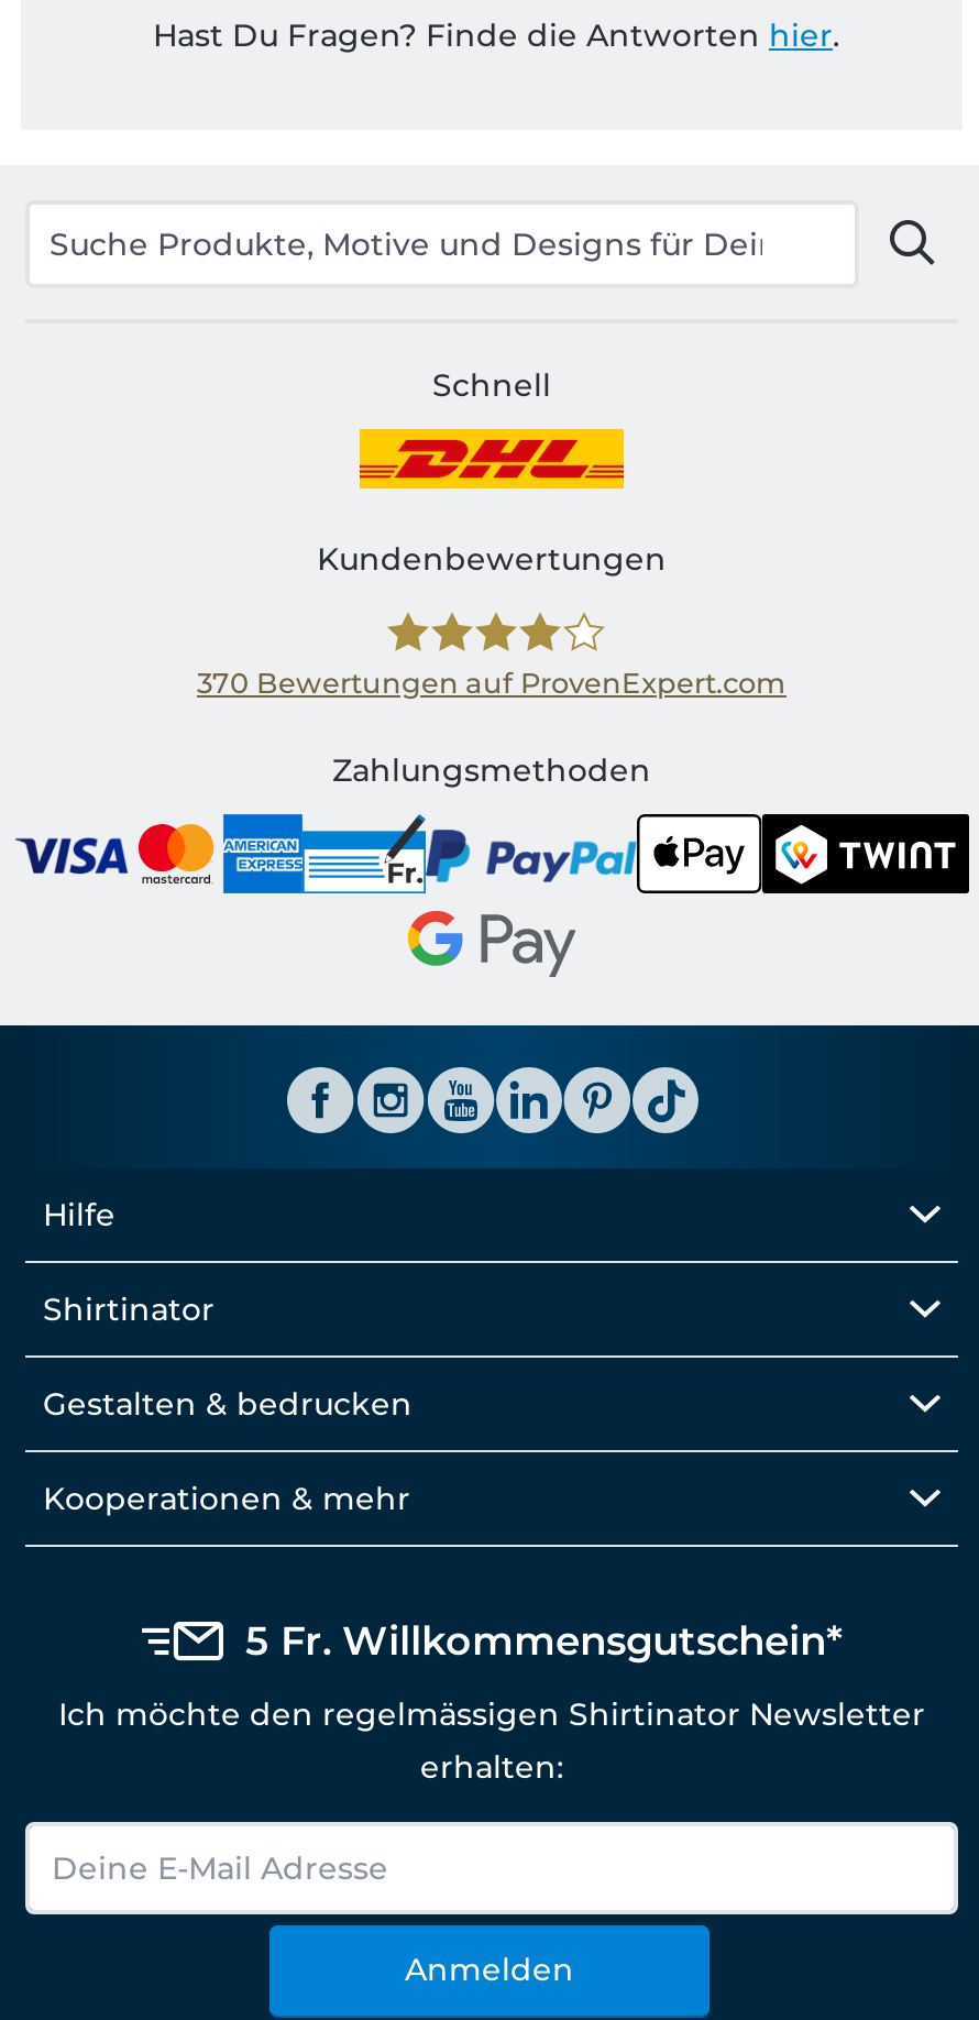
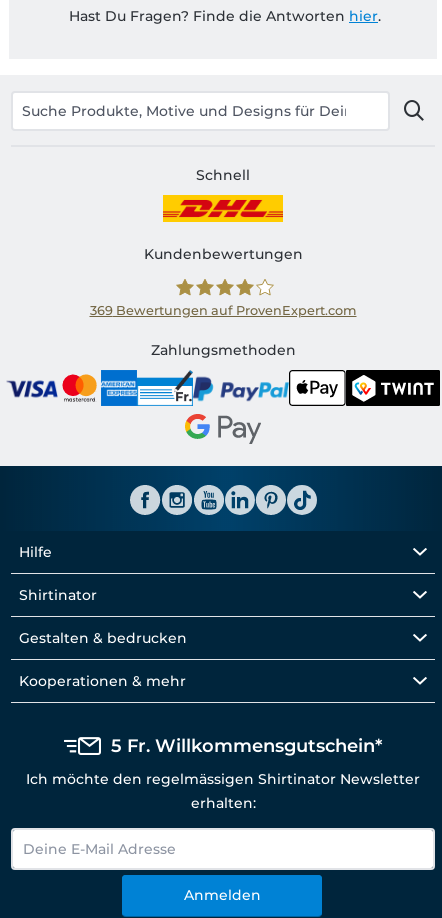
[197,667,787,700] 370 Bewertungen auf ProvenExpert.com -> [89,303,356,318] 369 Bewertungen auf ProvenExpert.com

